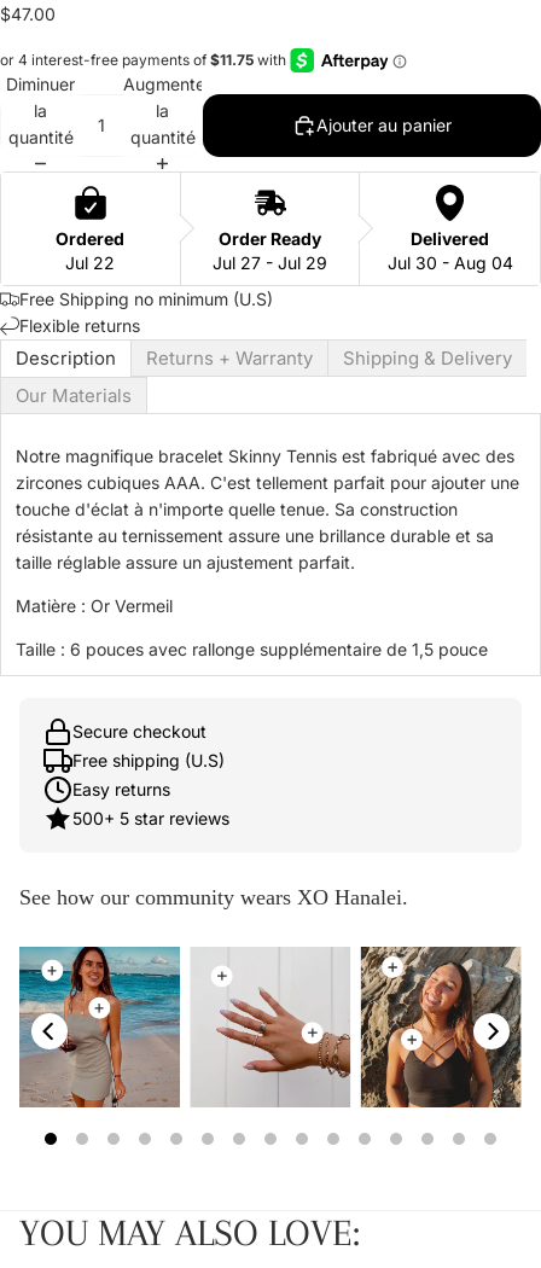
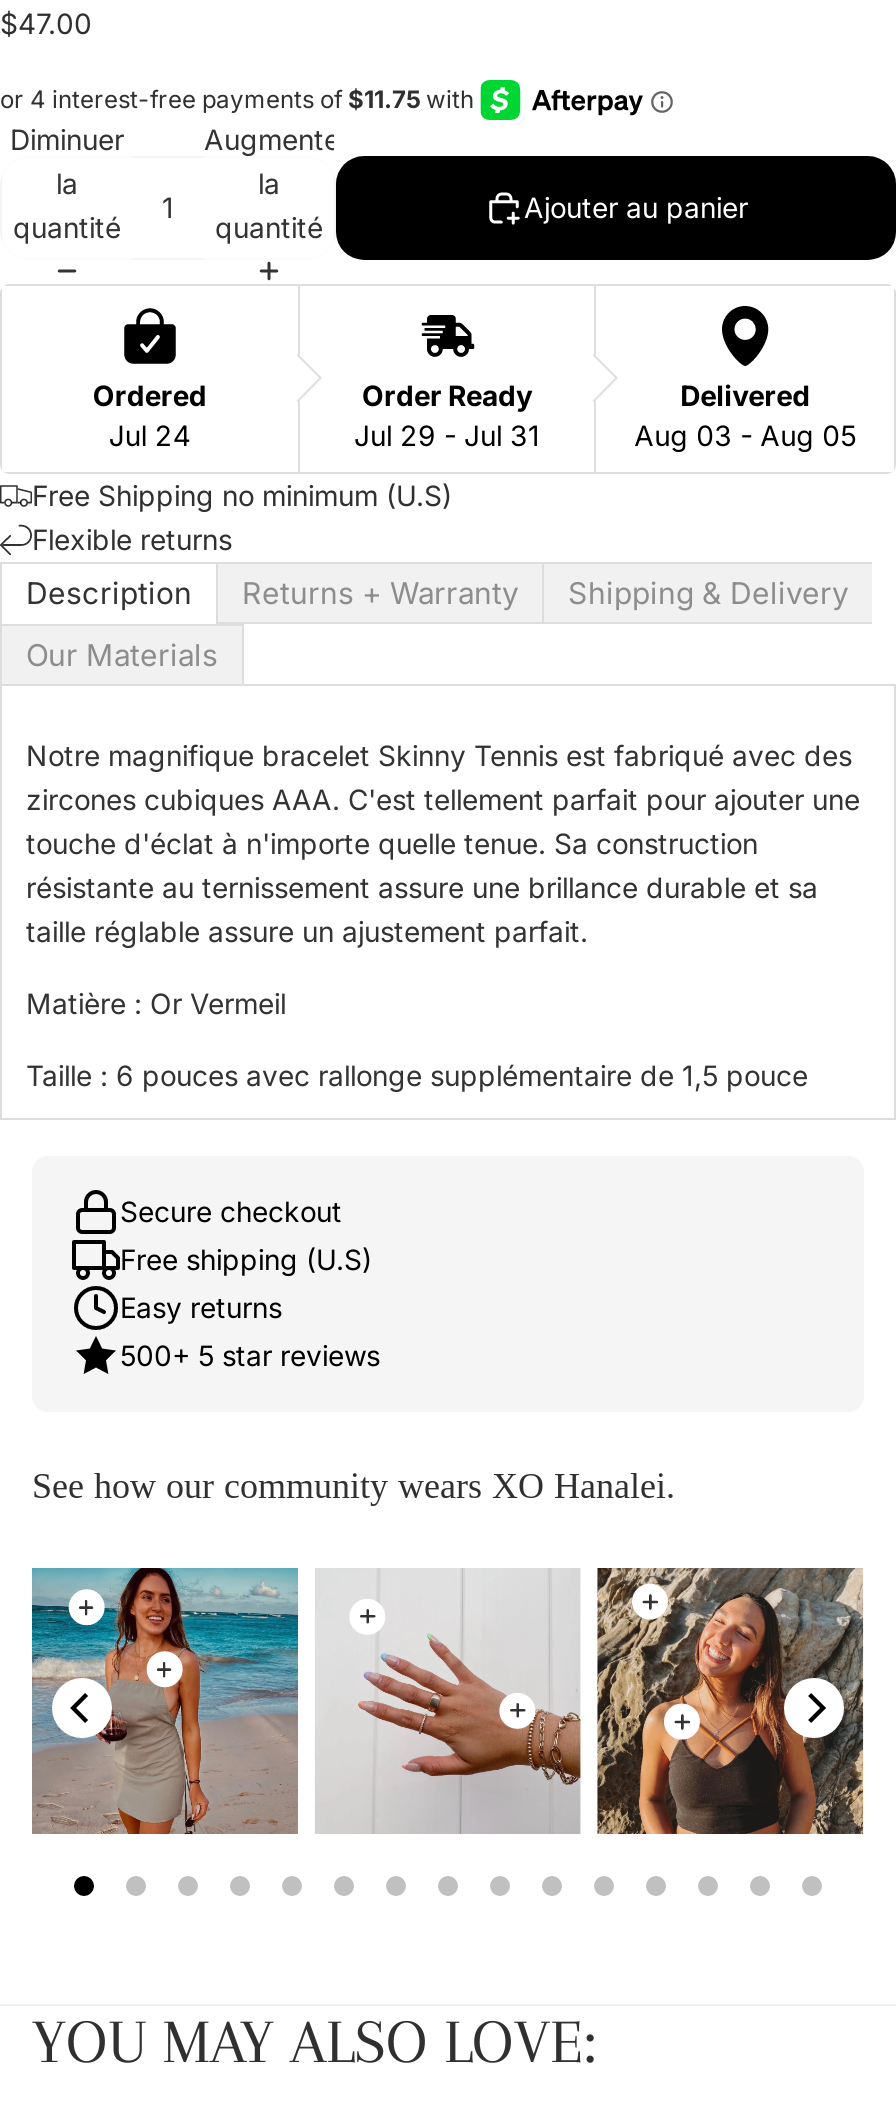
[66,252,115,273] Jul 22 -> [109,417,191,451] Jul 24
[213,252,327,273] Jul 27 - Jul 29 -> [354,417,540,451] Jul 29 - Jul 31
[387,252,513,273] Jul 30 - Aug 04 -> [634,417,856,451] Aug 03 - Aug 05

